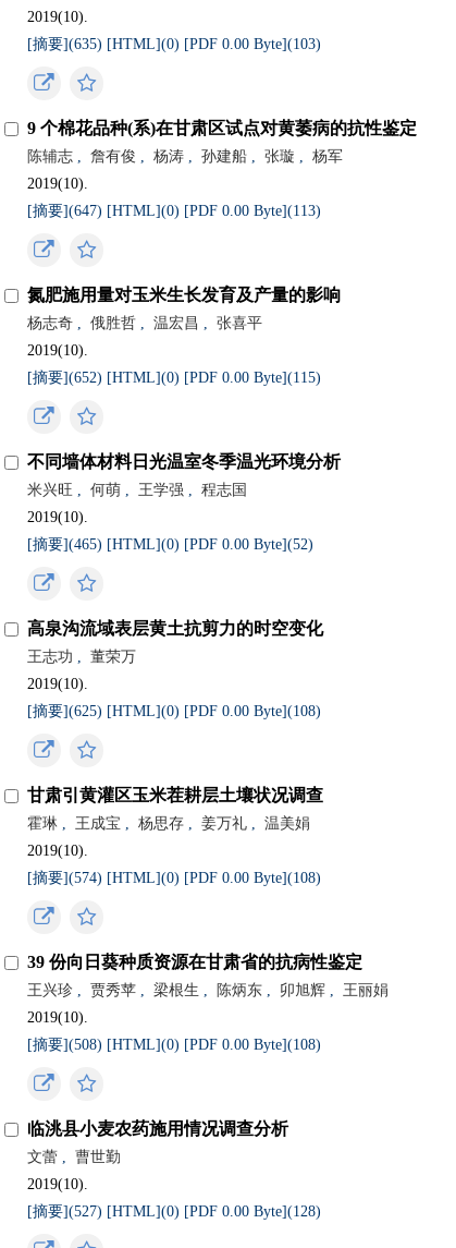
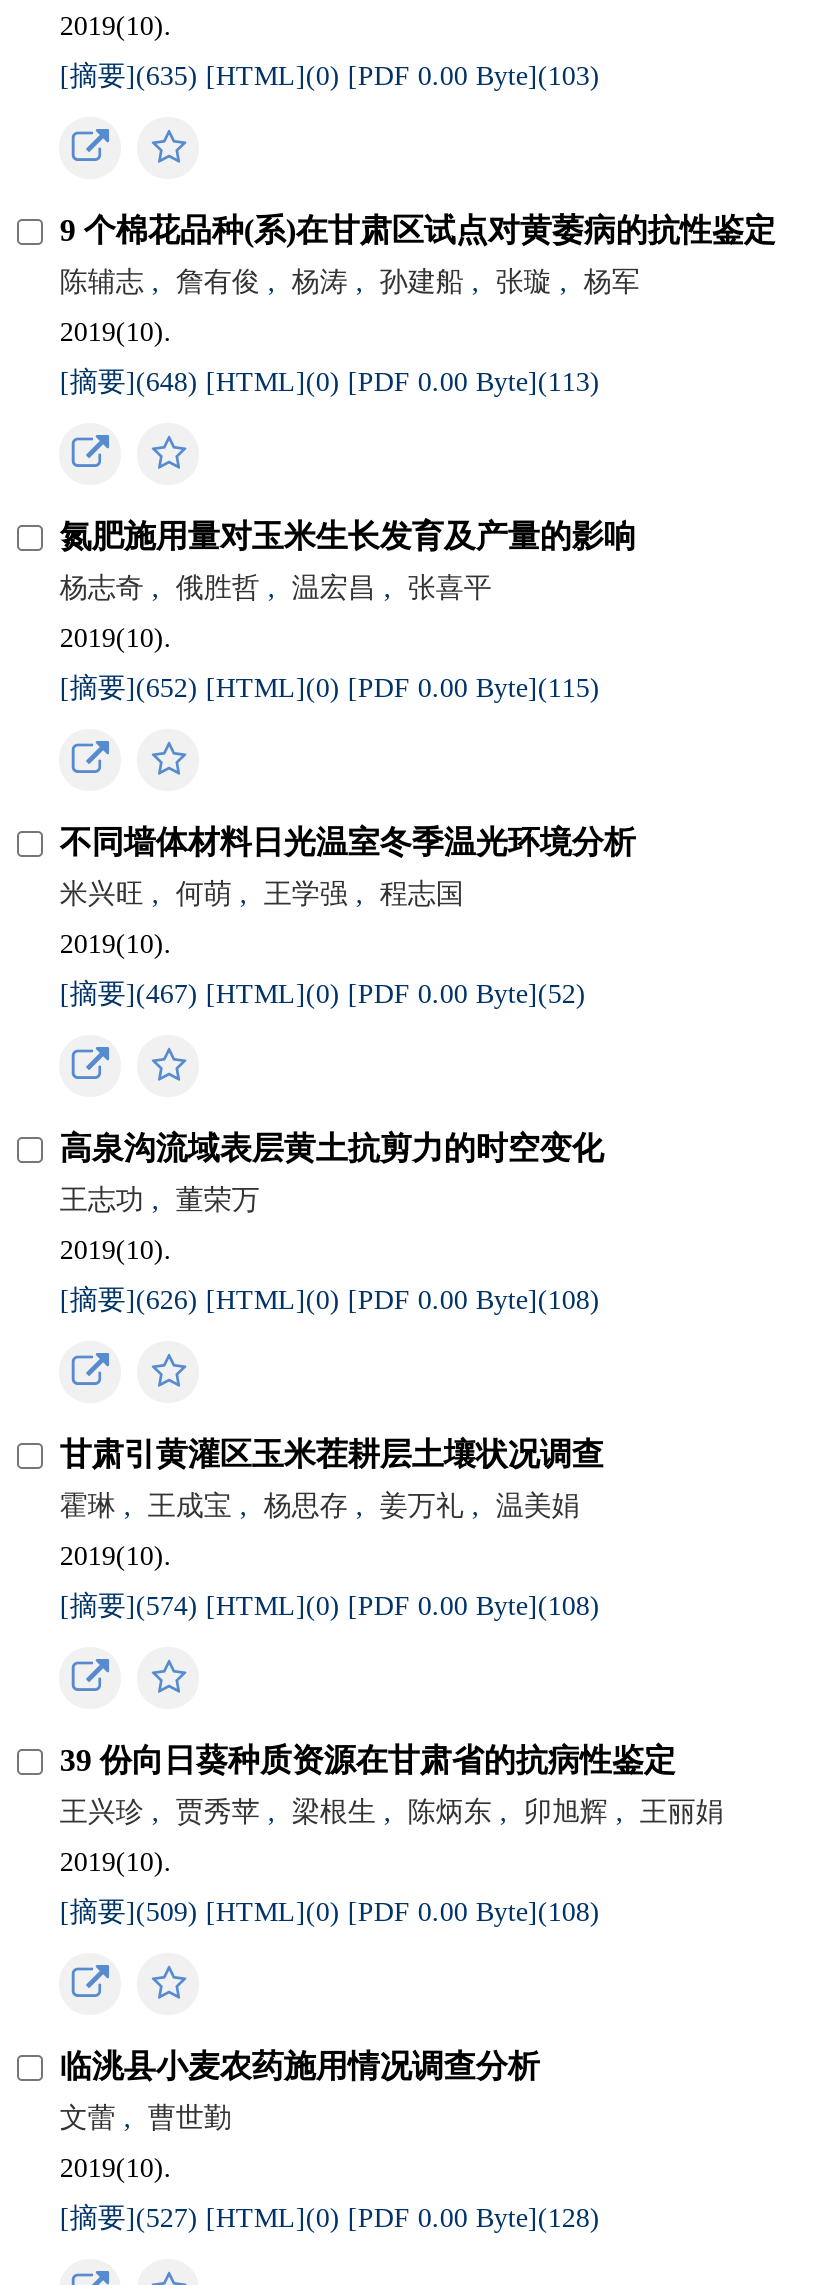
[28,202,321,219] [摘要](647) [HTML](0) [PDF 0.00 Byte](113) -> [60,366,600,396] [摘要](648) [HTML](0) [PDF 0.00 Byte](113)
[28,536,314,552] [摘要](465) [HTML](0) [PDF 0.00 Byte](52) -> [60,978,586,1008] [摘要](467) [HTML](0) [PDF 0.00 Byte](52)
[28,703,321,719] [摘要](625) [HTML](0) [PDF 0.00 Byte](108) -> [60,1284,600,1314] [摘要](626) [HTML](0) [PDF 0.00 Byte](108)
[28,1036,321,1052] [摘要](508) [HTML](0) [PDF 0.00 Byte](108) -> [60,1896,600,1926] [摘要](509) [HTML](0) [PDF 0.00 Byte](108)

